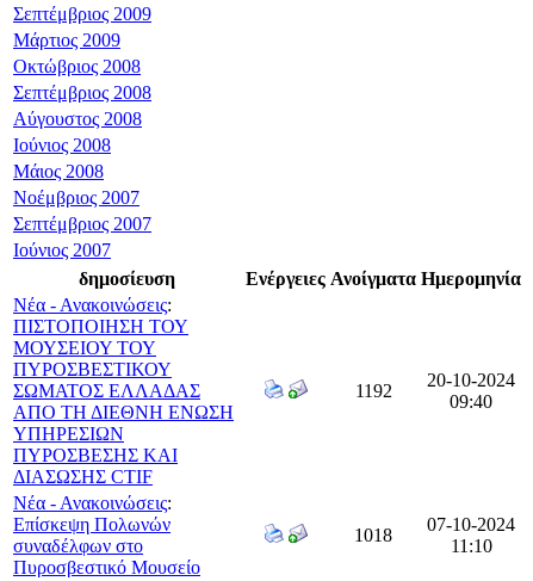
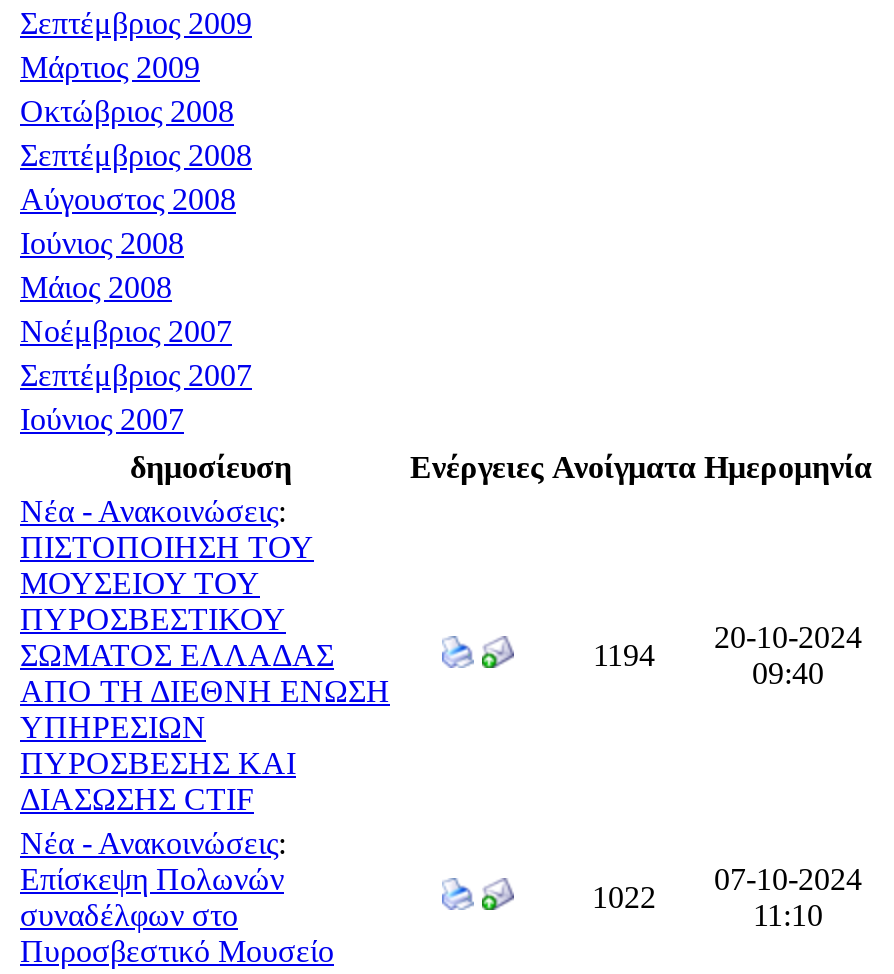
[355,381,392,401] 1192 -> [593,638,655,672] 1194
[354,525,392,545] 1018 -> [592,880,656,914] 1022

